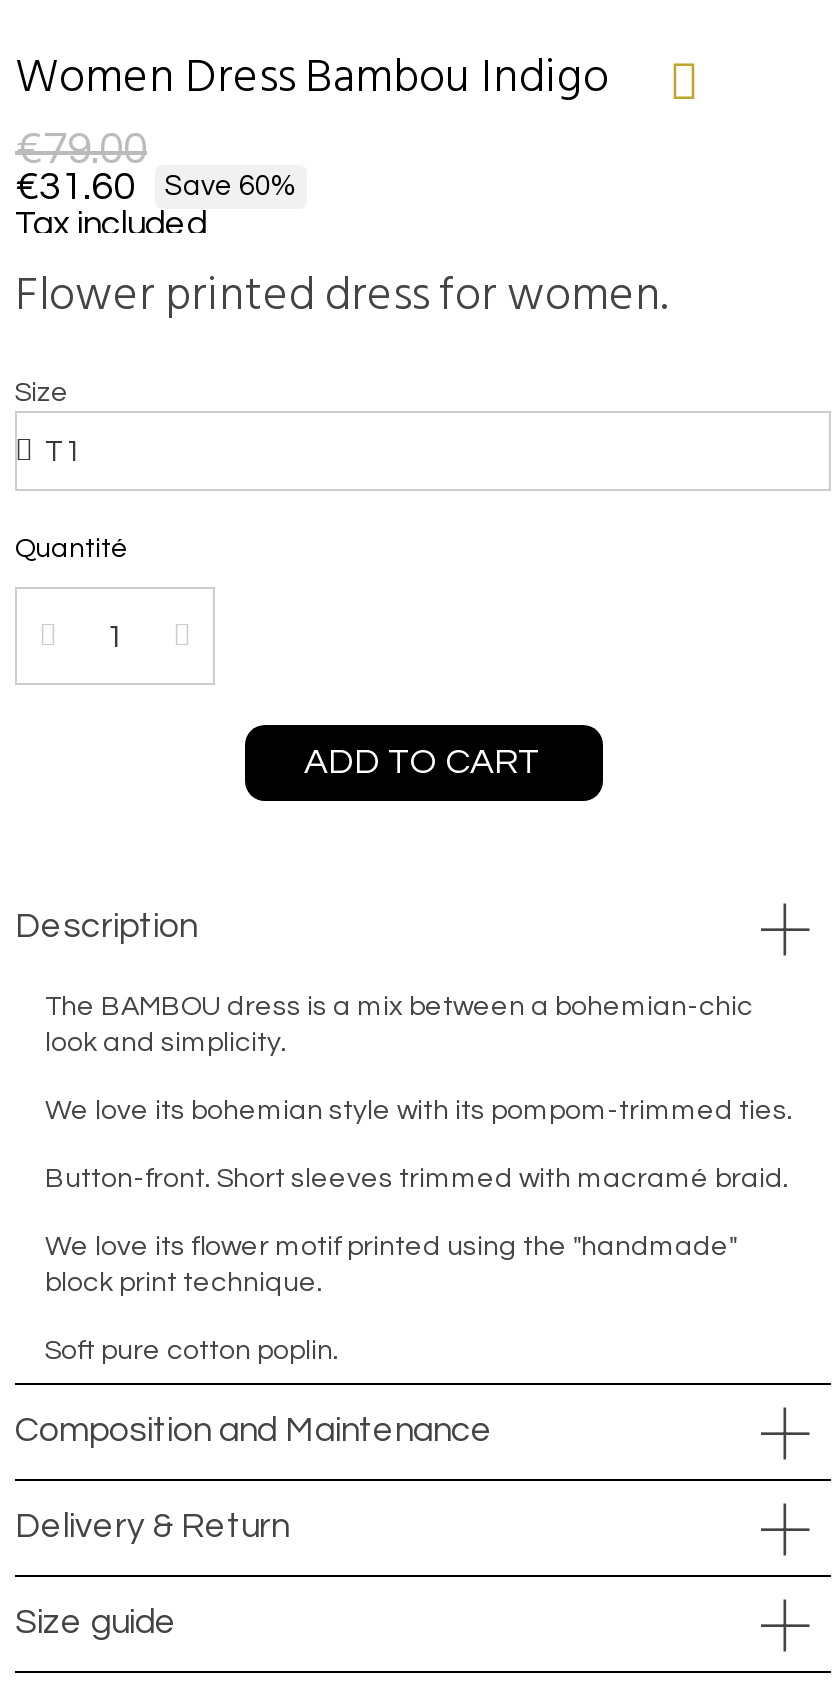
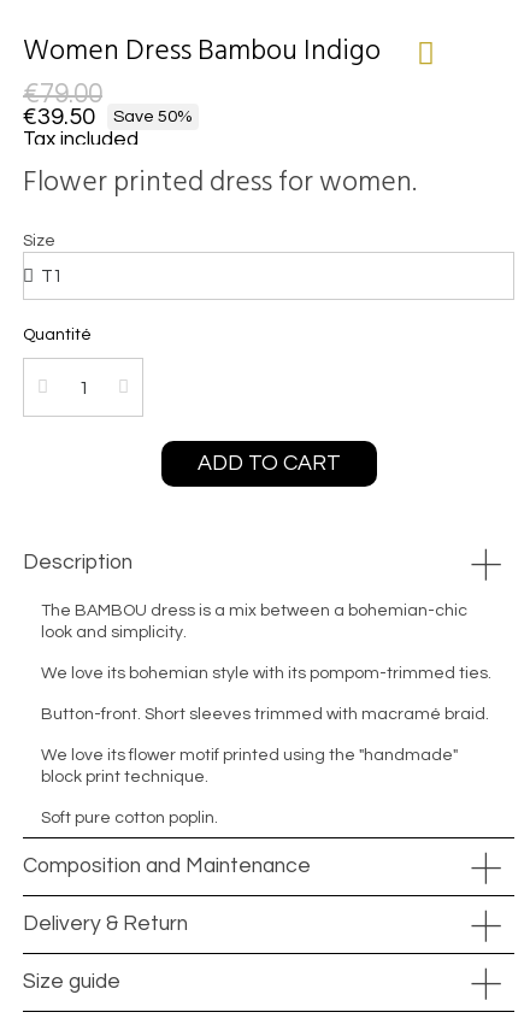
[15,167,135,207] €31.60 -> [23,105,95,129] €39.50
[165,171,297,201] Save 60% -> [113,107,193,125] Save 50%

